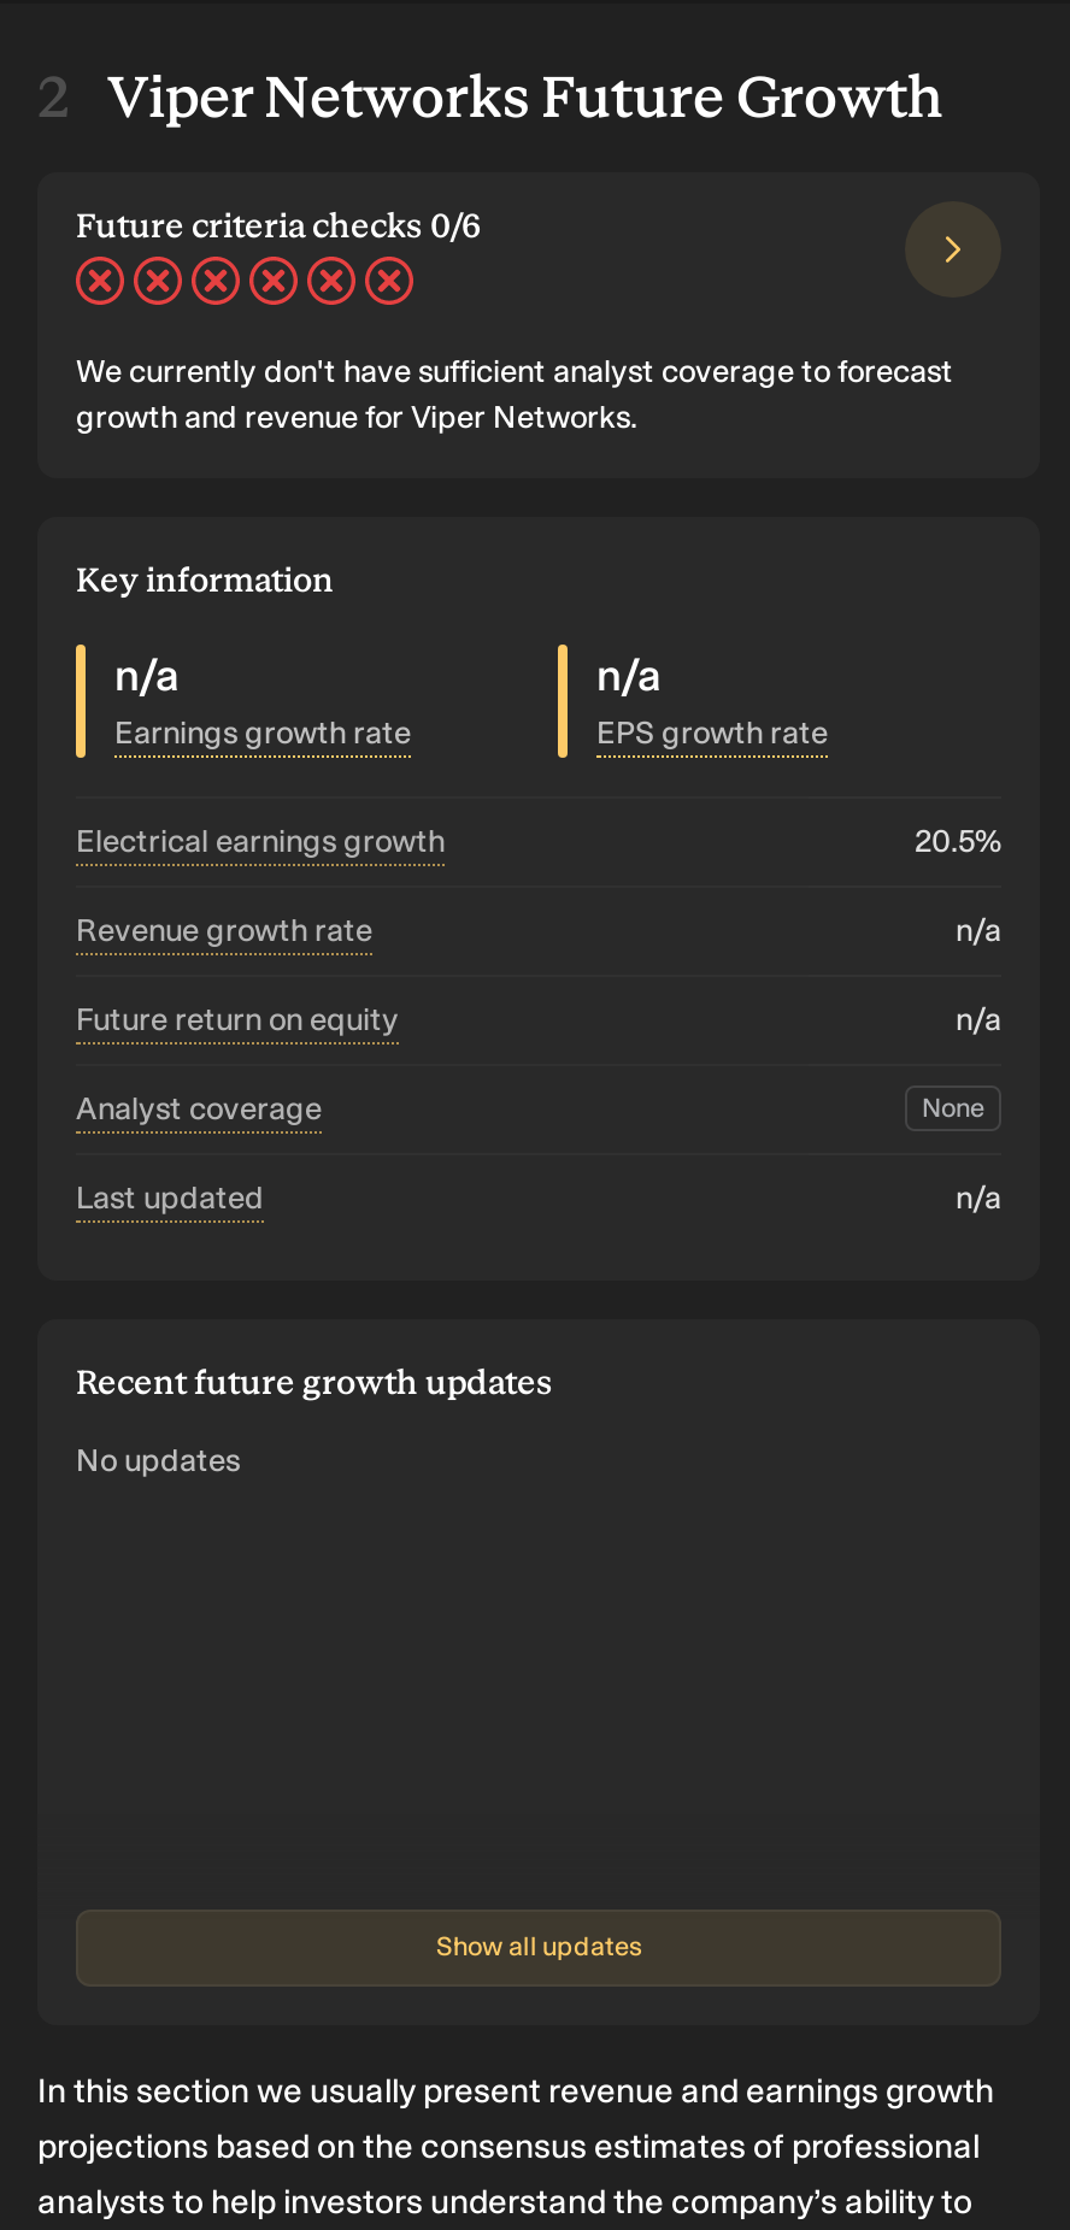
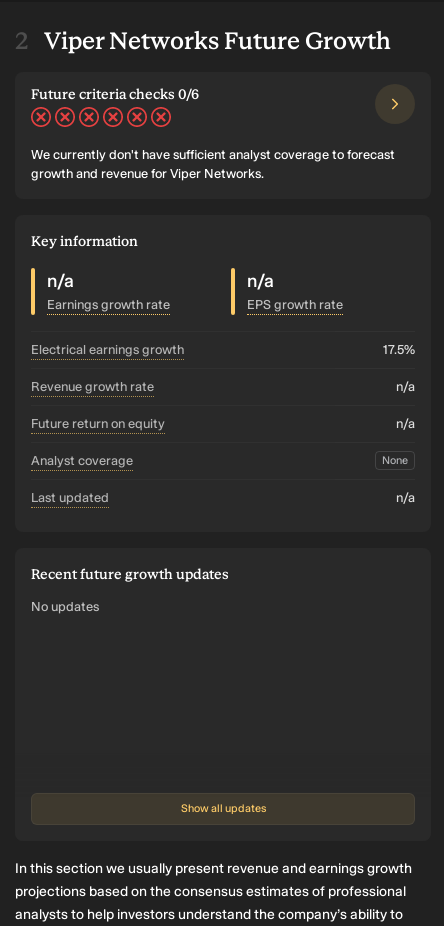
[915,823,1001,859] 20.5% -> [383,342,415,357] 17.5%

